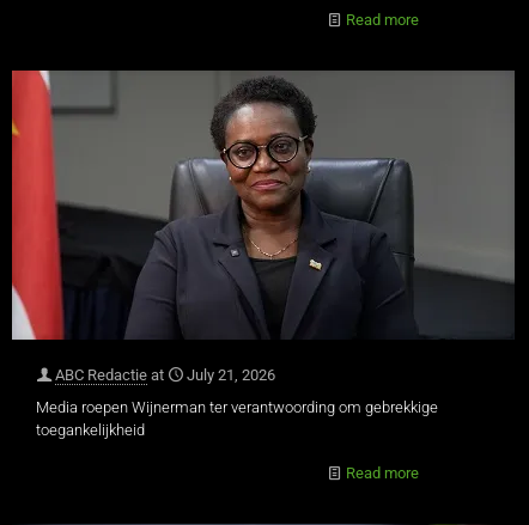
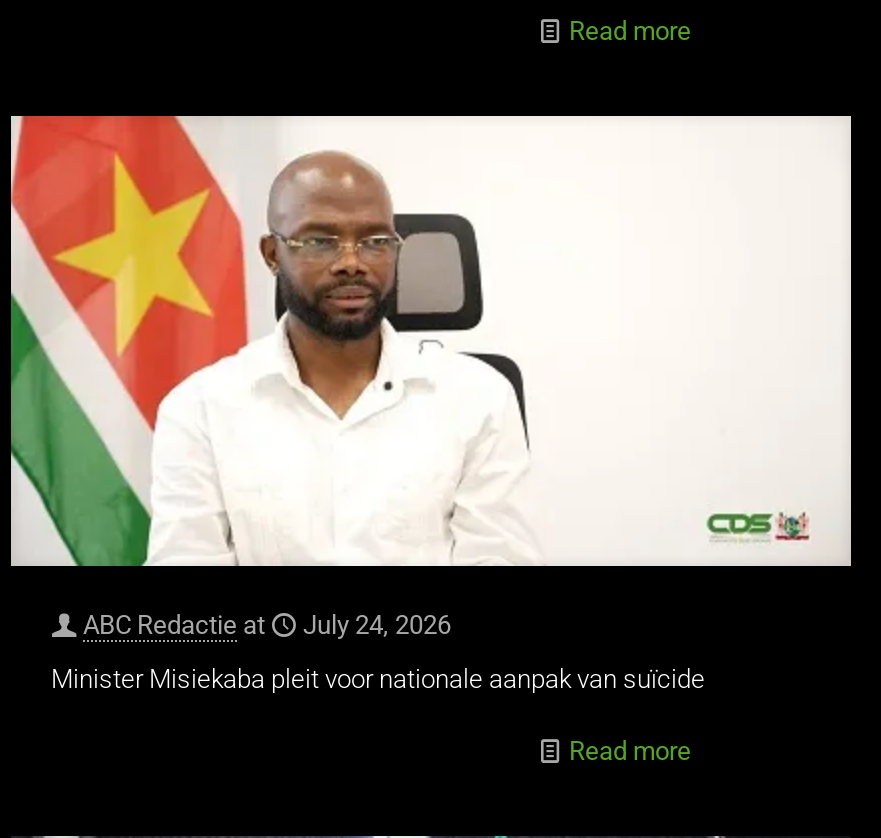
[11,69,515,384] [image] | ABC Redactie at July 21, 2026 -> [9,114,853,640] [image] | ABC Redactie at July 24, 2026
[36,398,438,439] Media roepen Wijnerman ter verantwoording om gebrekkige | toegankelijkheid -> [51,664,705,694] Minister Misiekaba pleit voor nationale aanpak van suïcide

